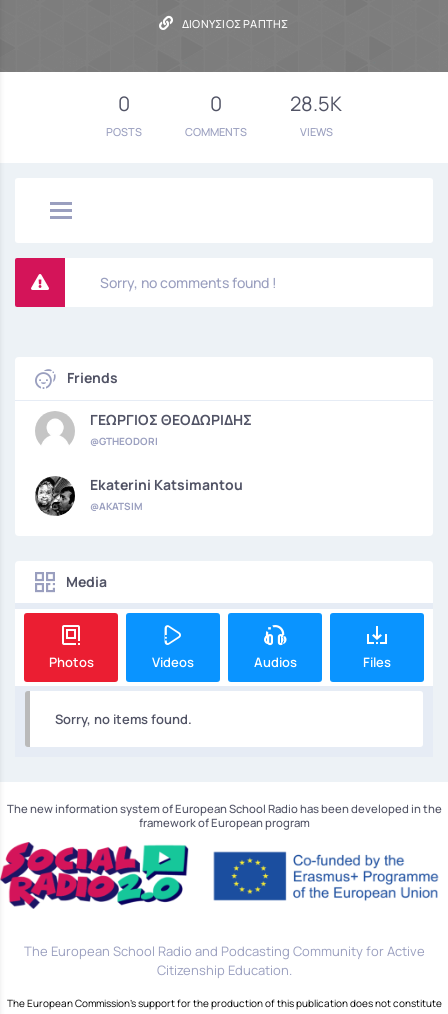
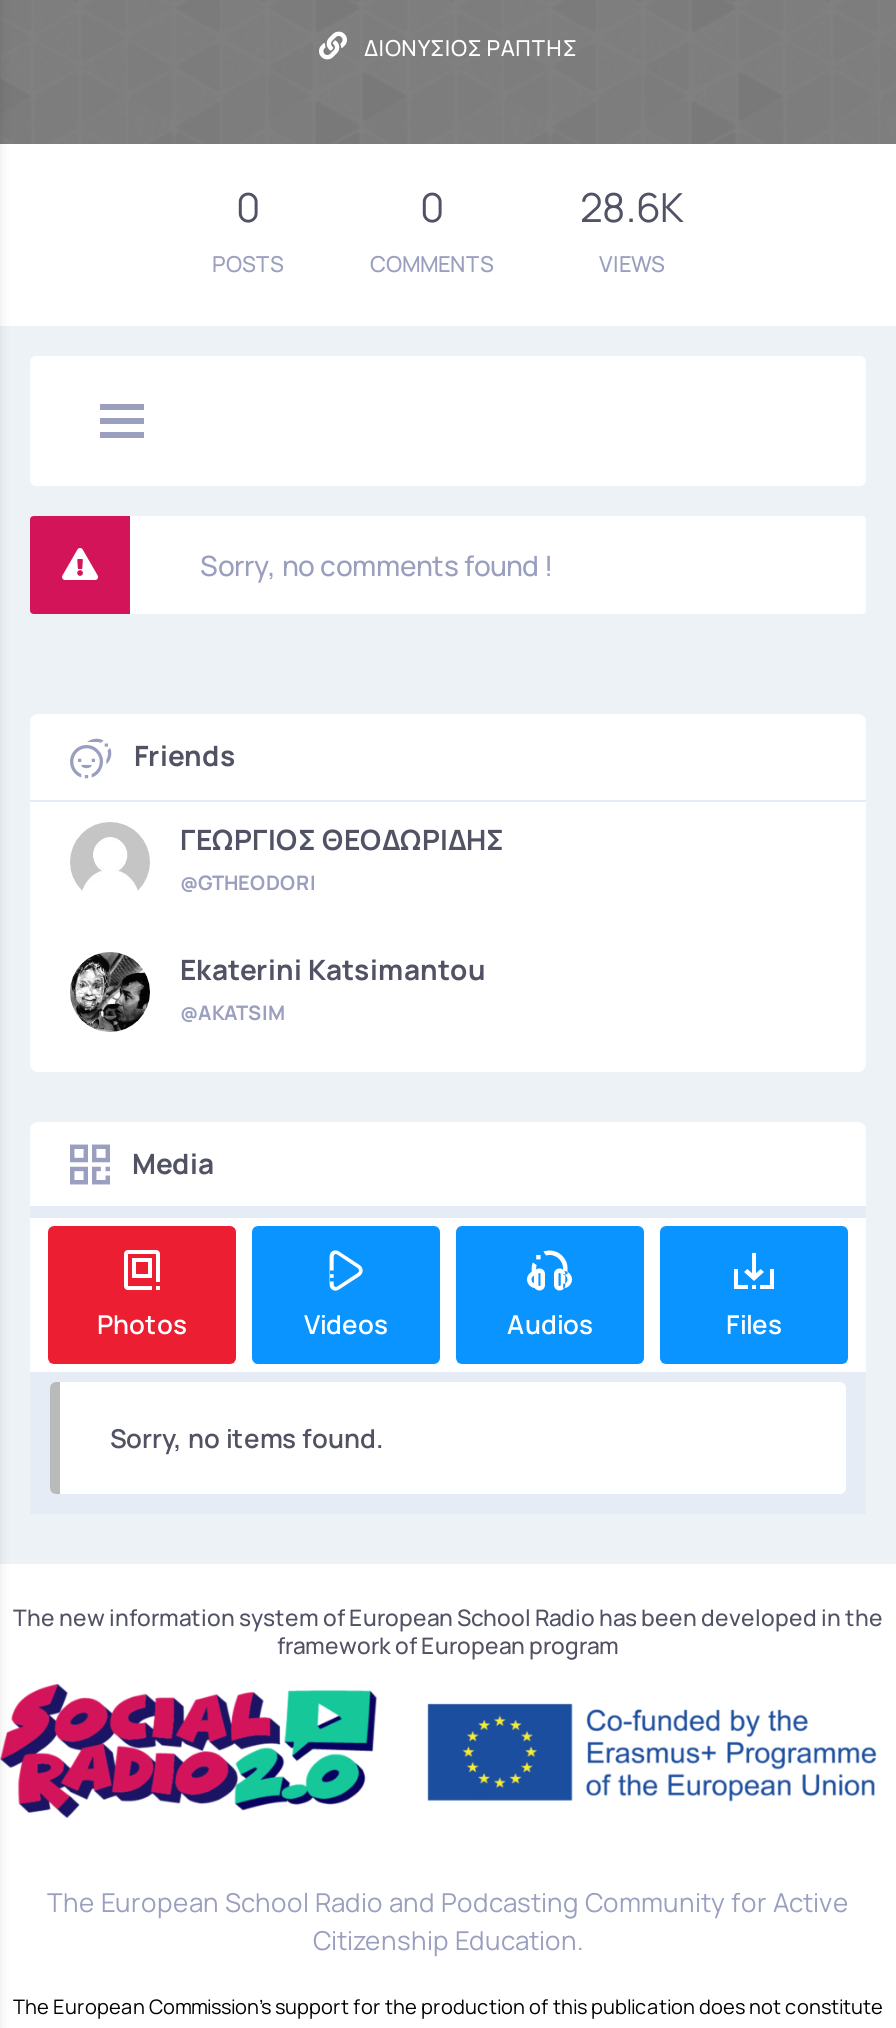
[290,90,342,117] 28.5K -> [580,180,684,234] 28.6K

